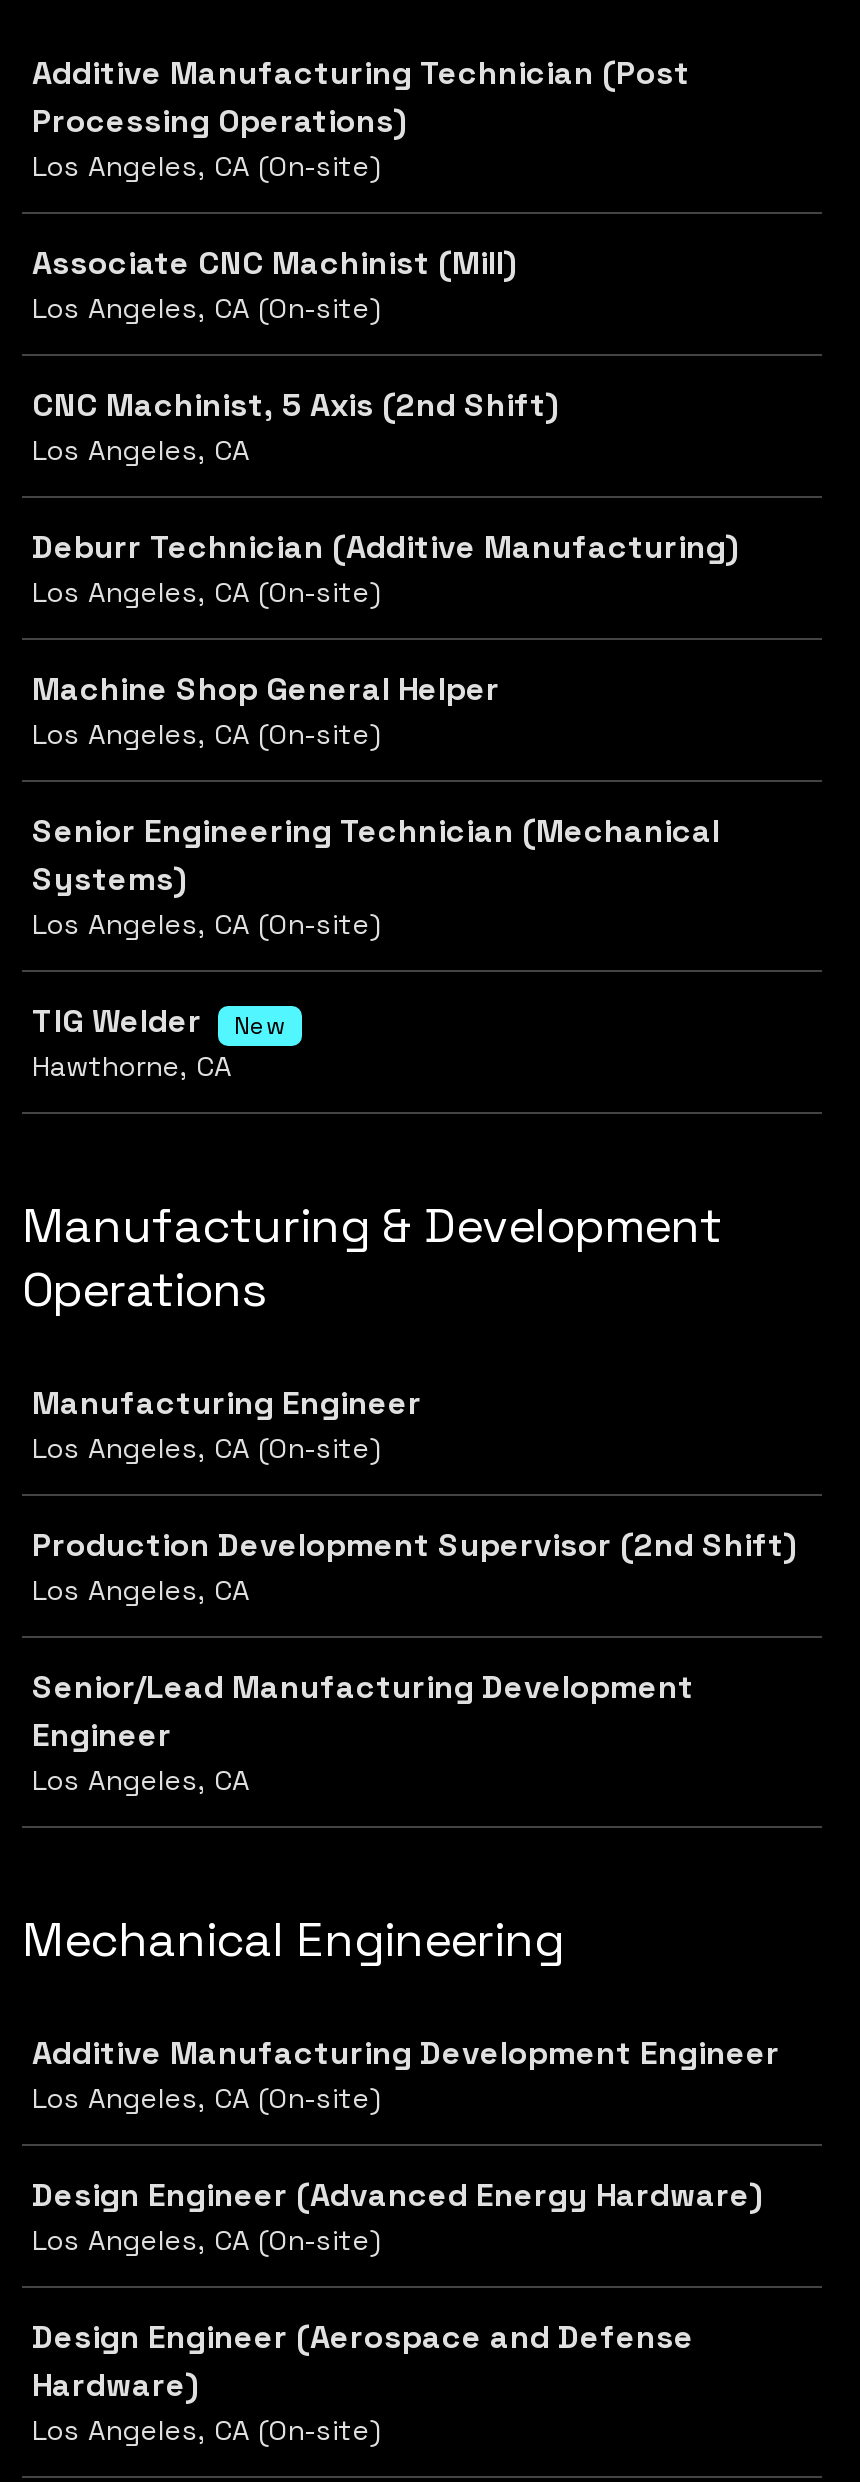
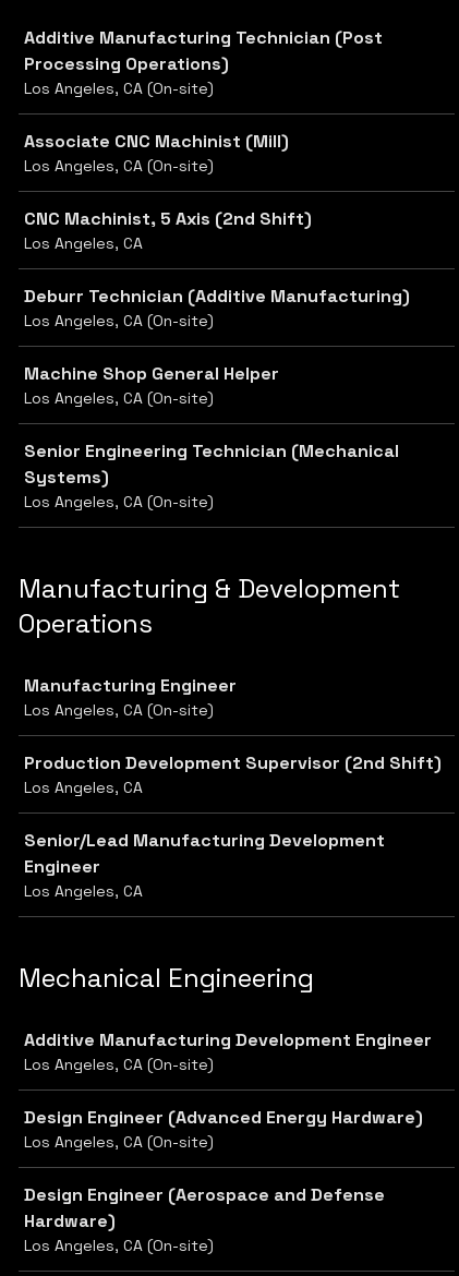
[32,1000,286,1084] TIG Welder | New | Hawthorne, CA -> none

